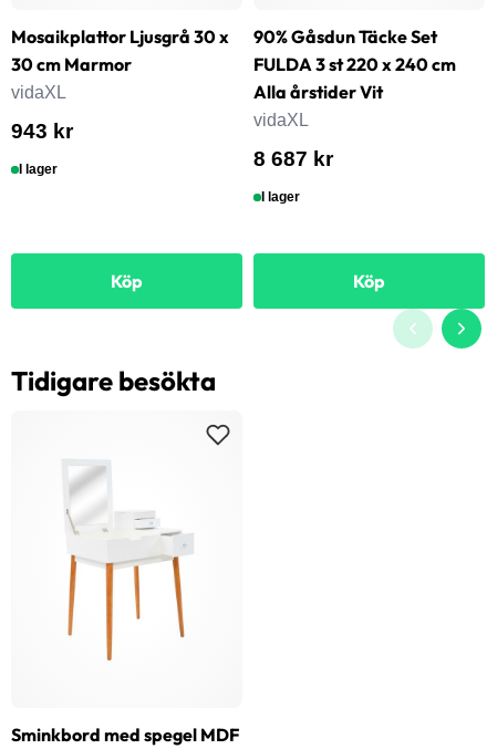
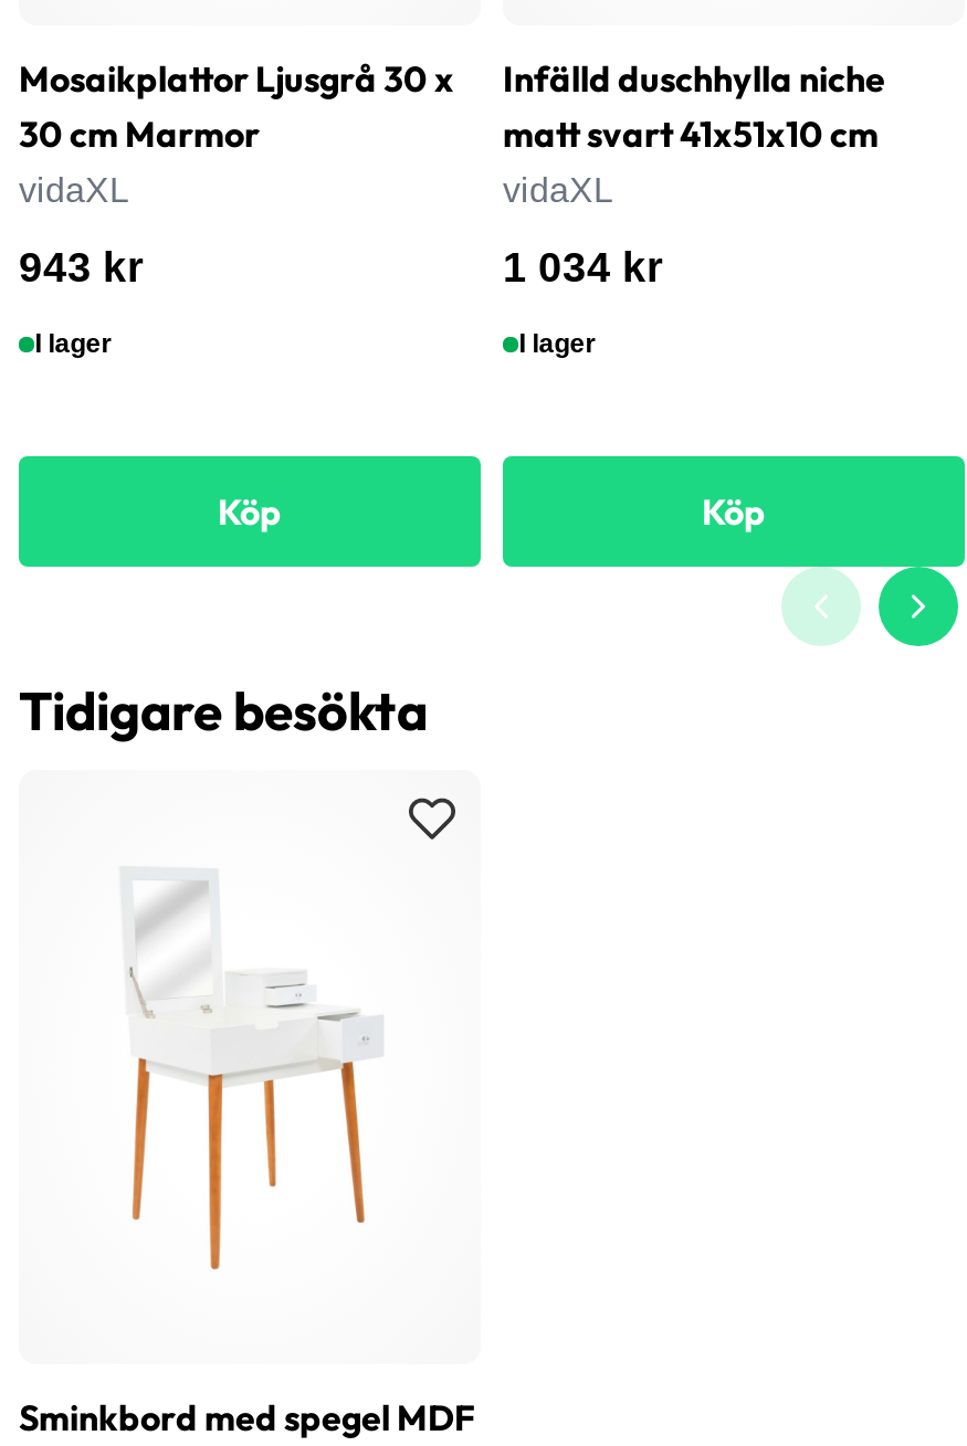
[253,26,456,103] 90% Gåsdun Täcke Set | FULDA 3 st 220 x 240 cm | Alla årstider Vit -> [503,57,885,156] Infälld duschhylla niche | matt svart 41x51x10 cm
[253,147,333,170] 8 687 kr -> [503,244,662,291] 1 034 kr

